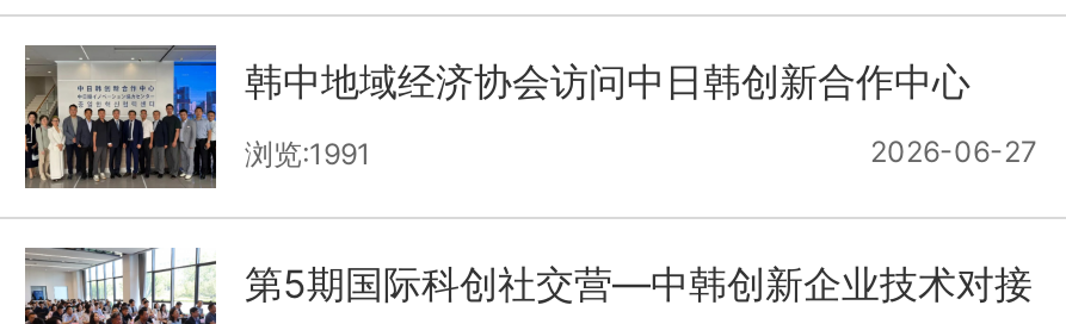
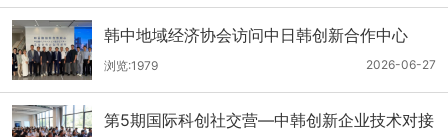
[245,137,371,172] 浏览:1991 -> [104,58,158,73] 浏览:1979

